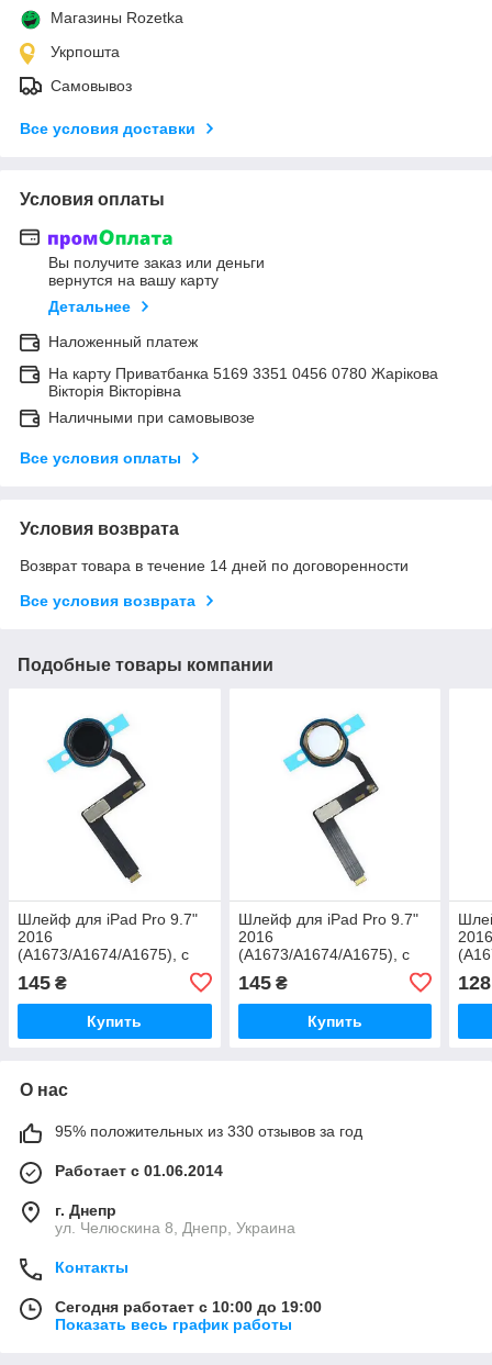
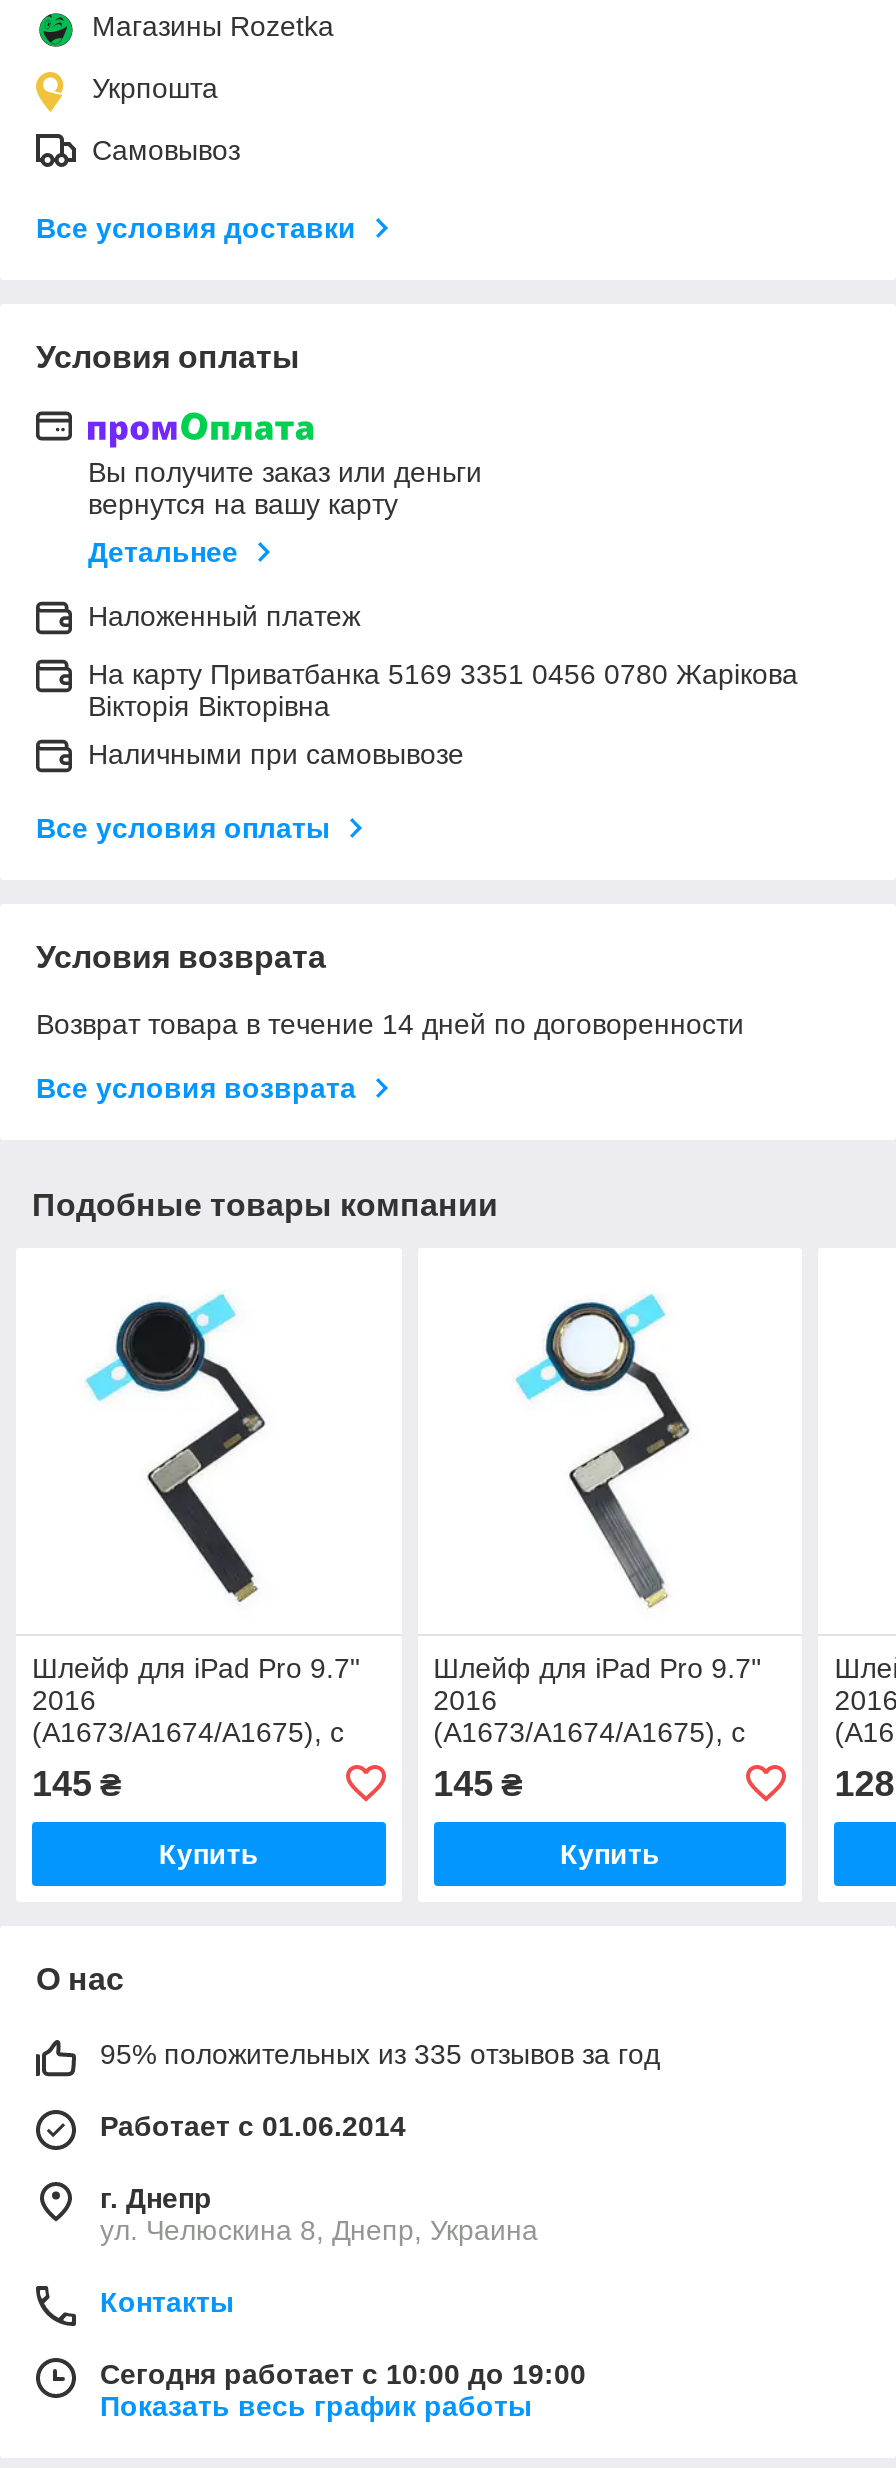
[55,1122,362,1140] 95% положительных из 330 отзывов за год -> [100,2038,660,2070] 95% положительных из 335 отзывов за год

